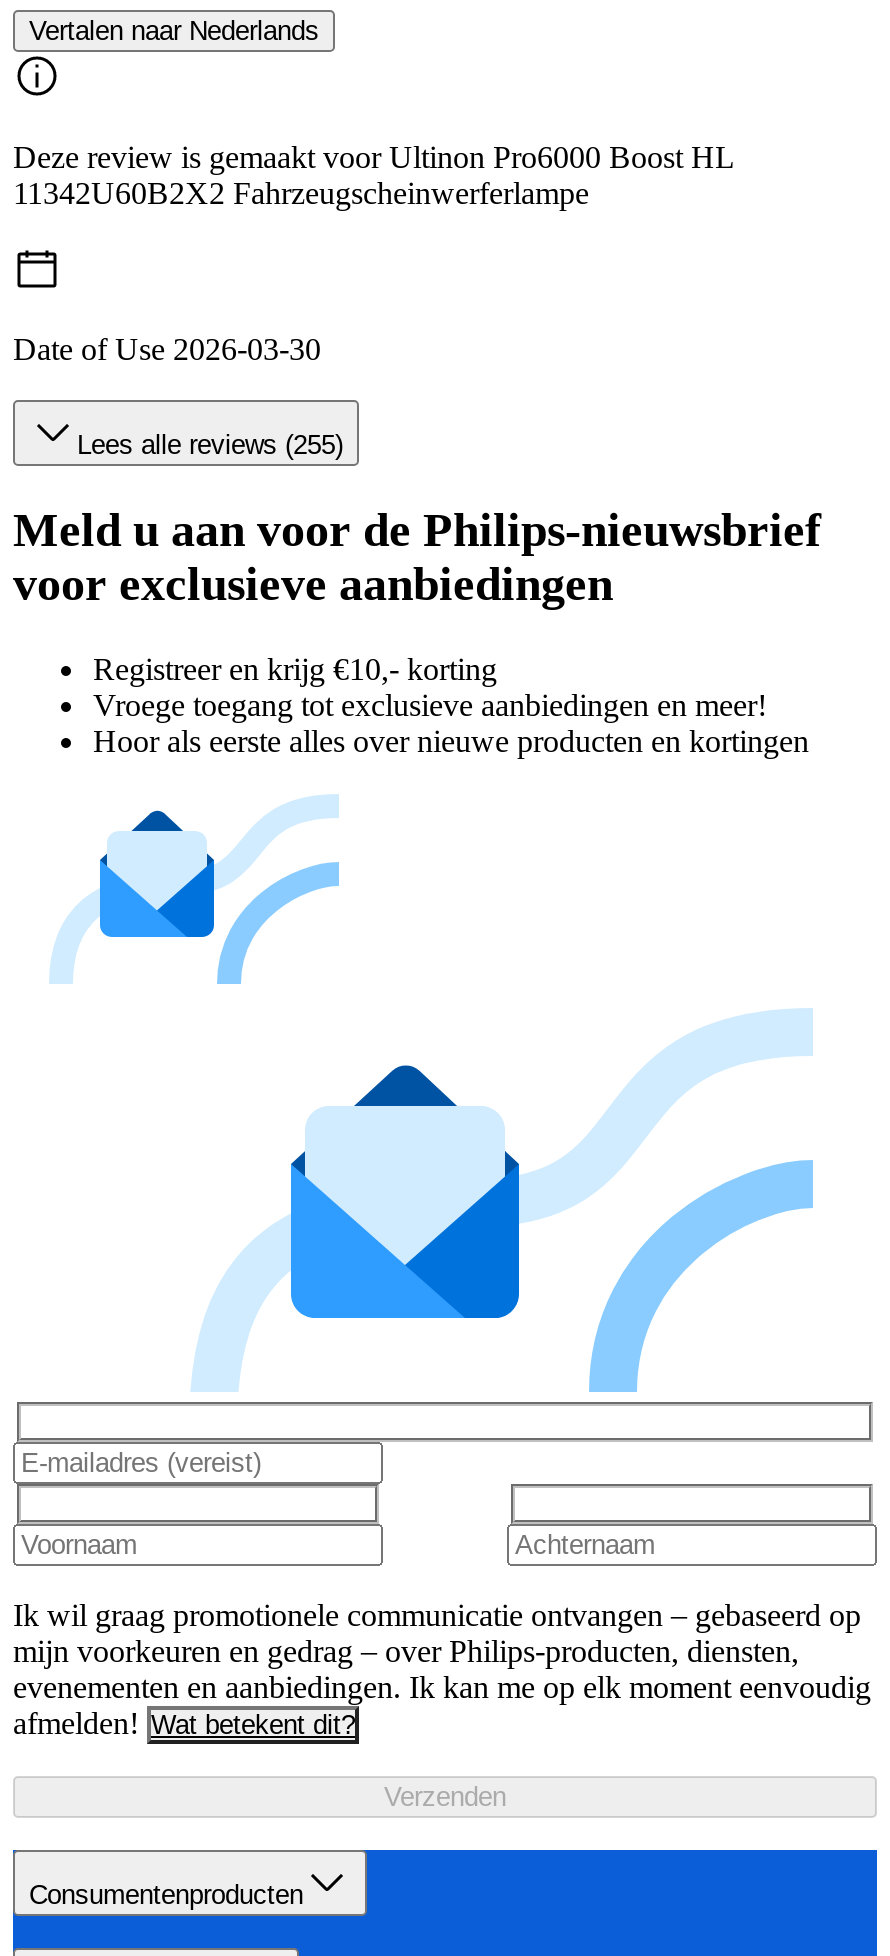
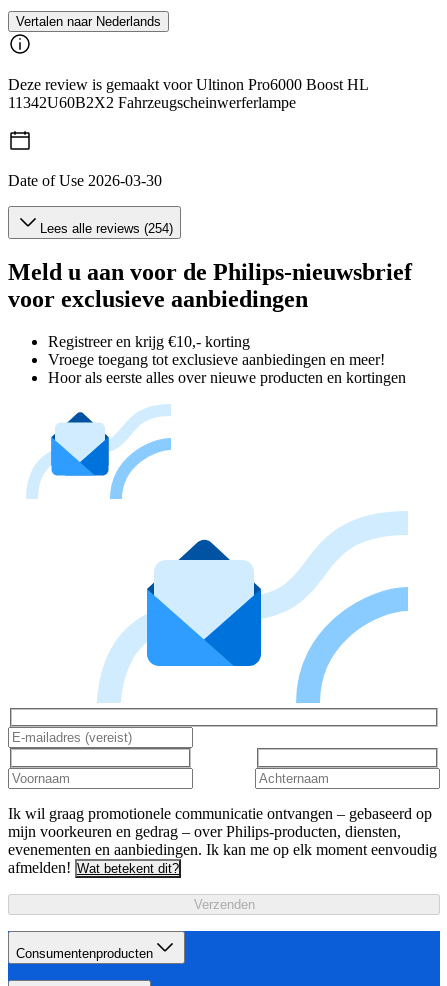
[77,429,343,459] Lees alle reviews (255) -> [40,221,173,236] Lees alle reviews (254)

